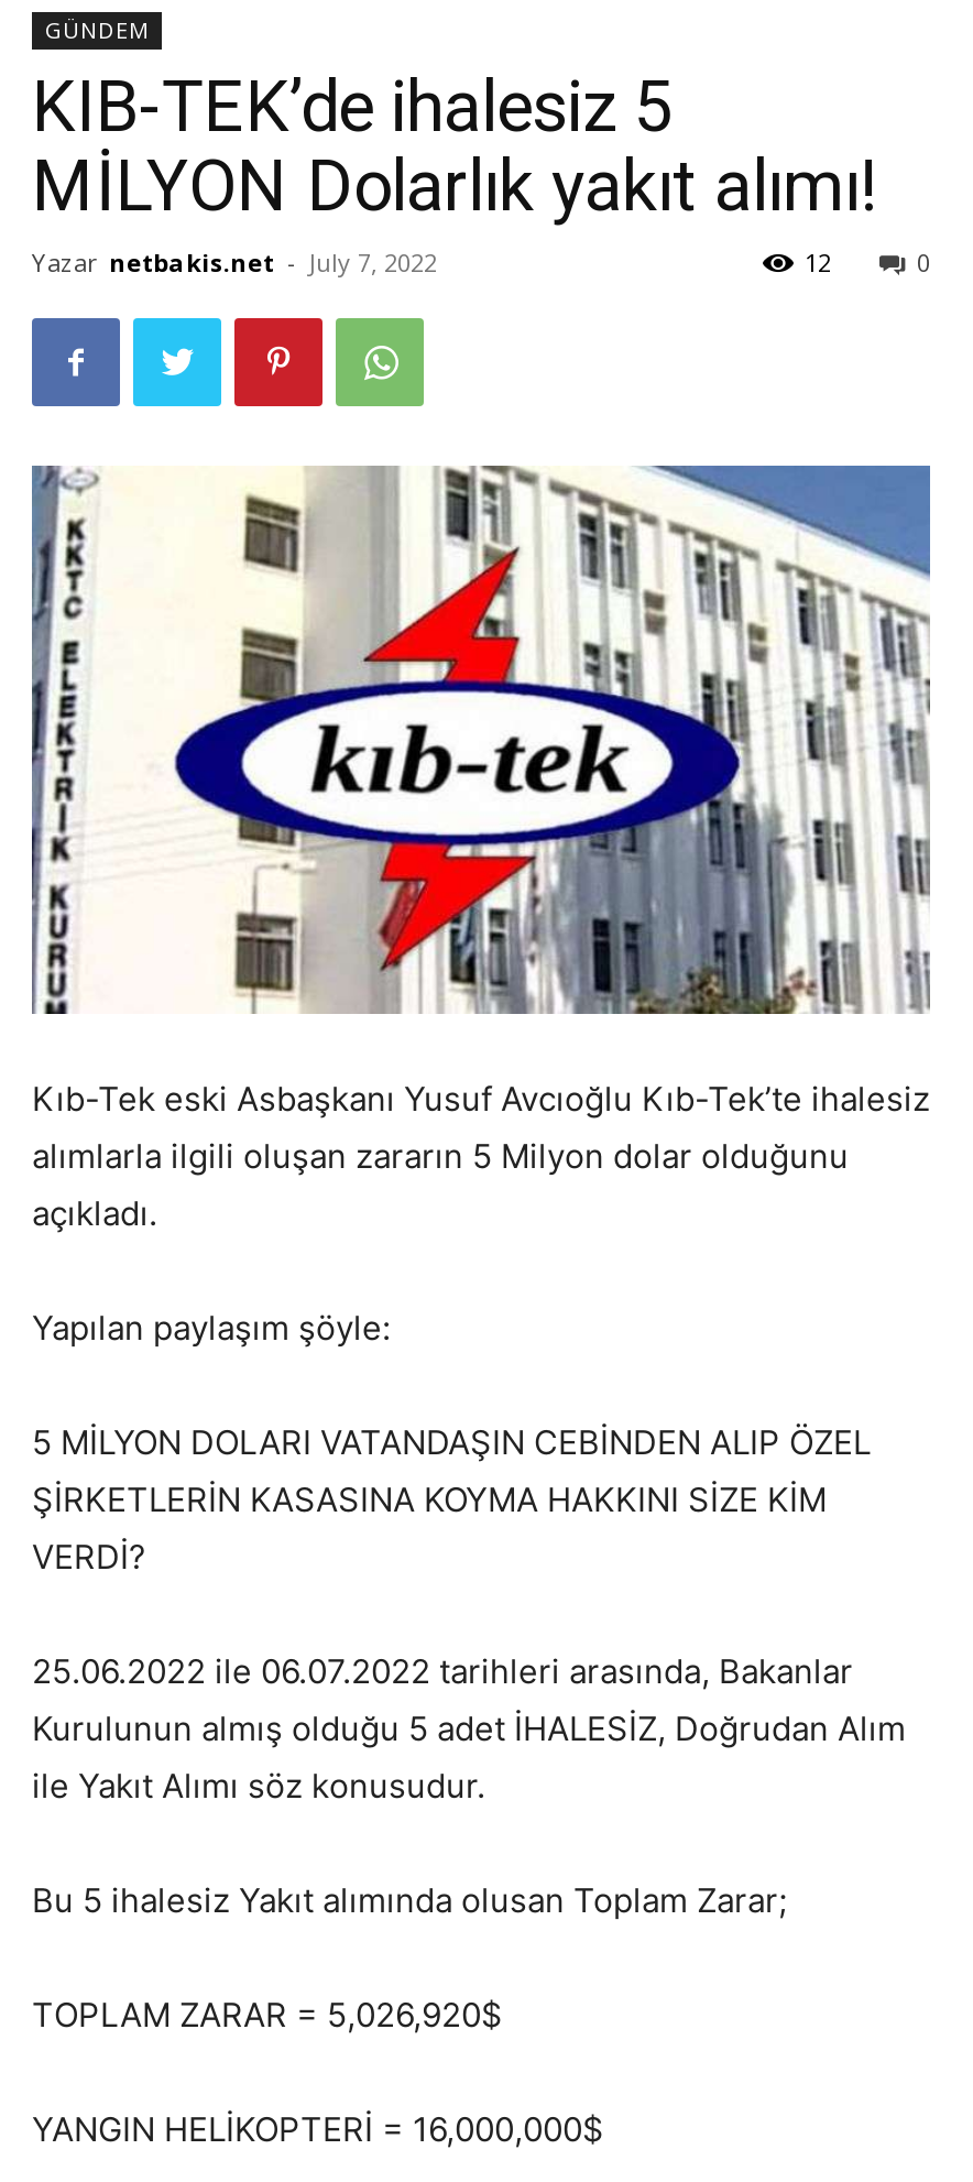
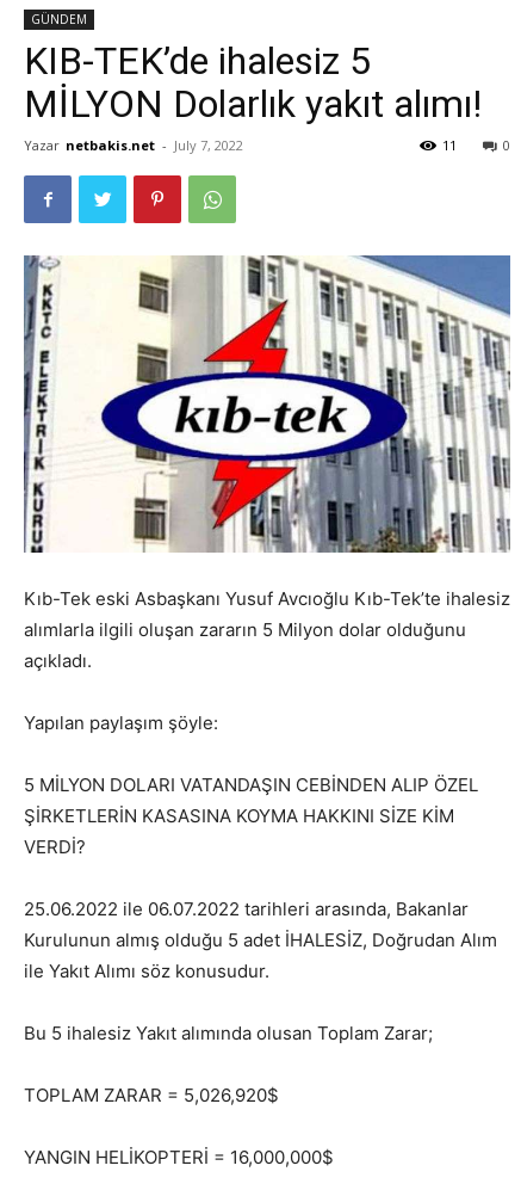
[805,246,831,279] 12 -> [442,136,457,154] 11

